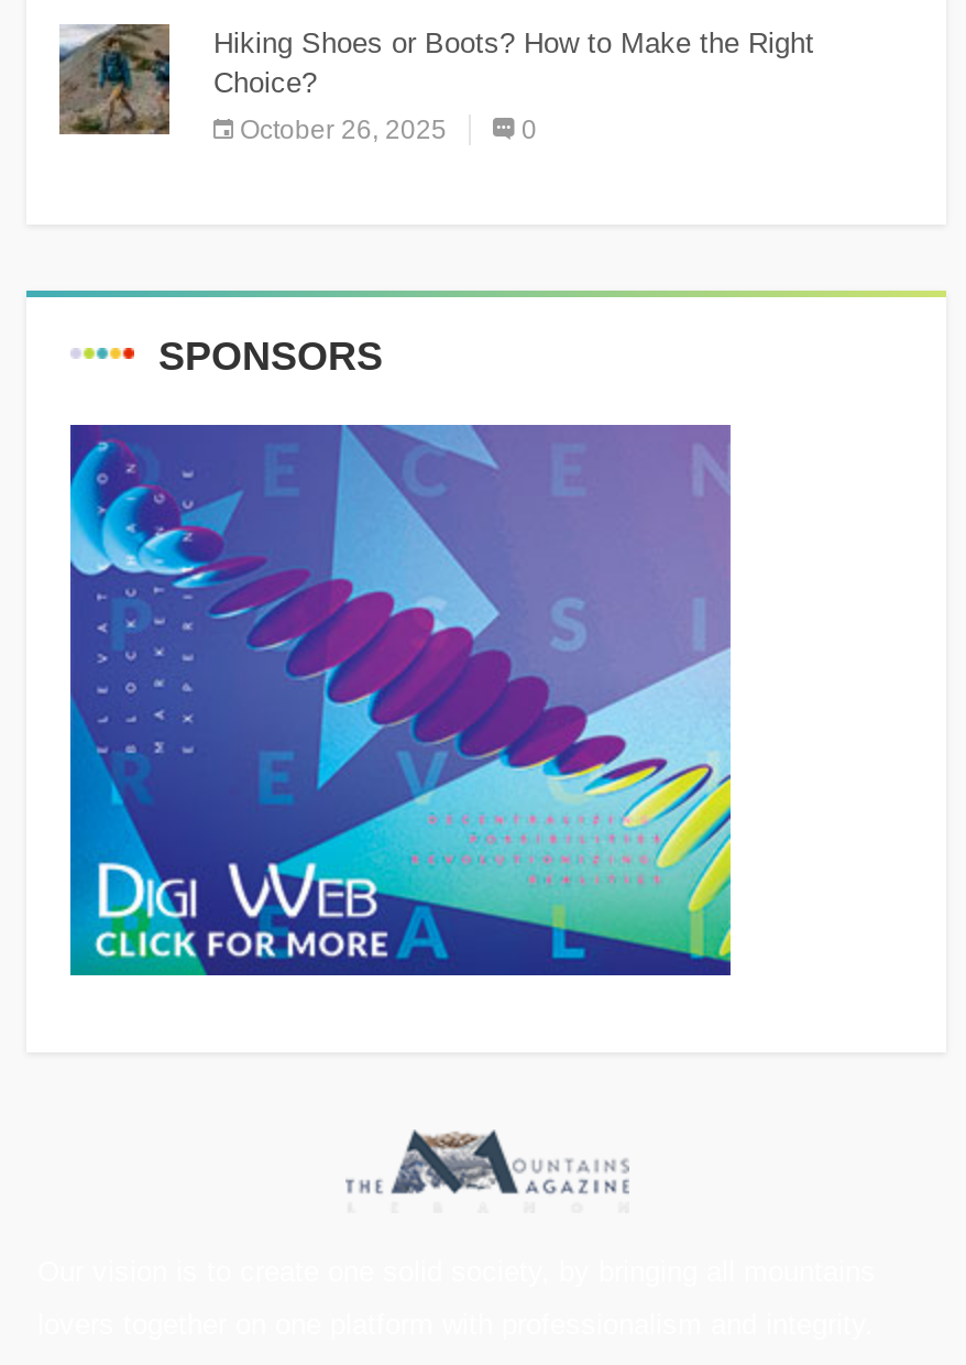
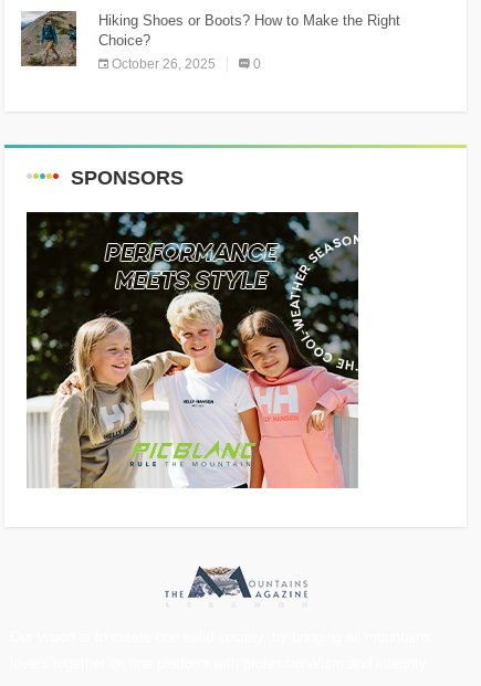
[68,424,733,979] [image] -> [25,211,359,489] [image]

